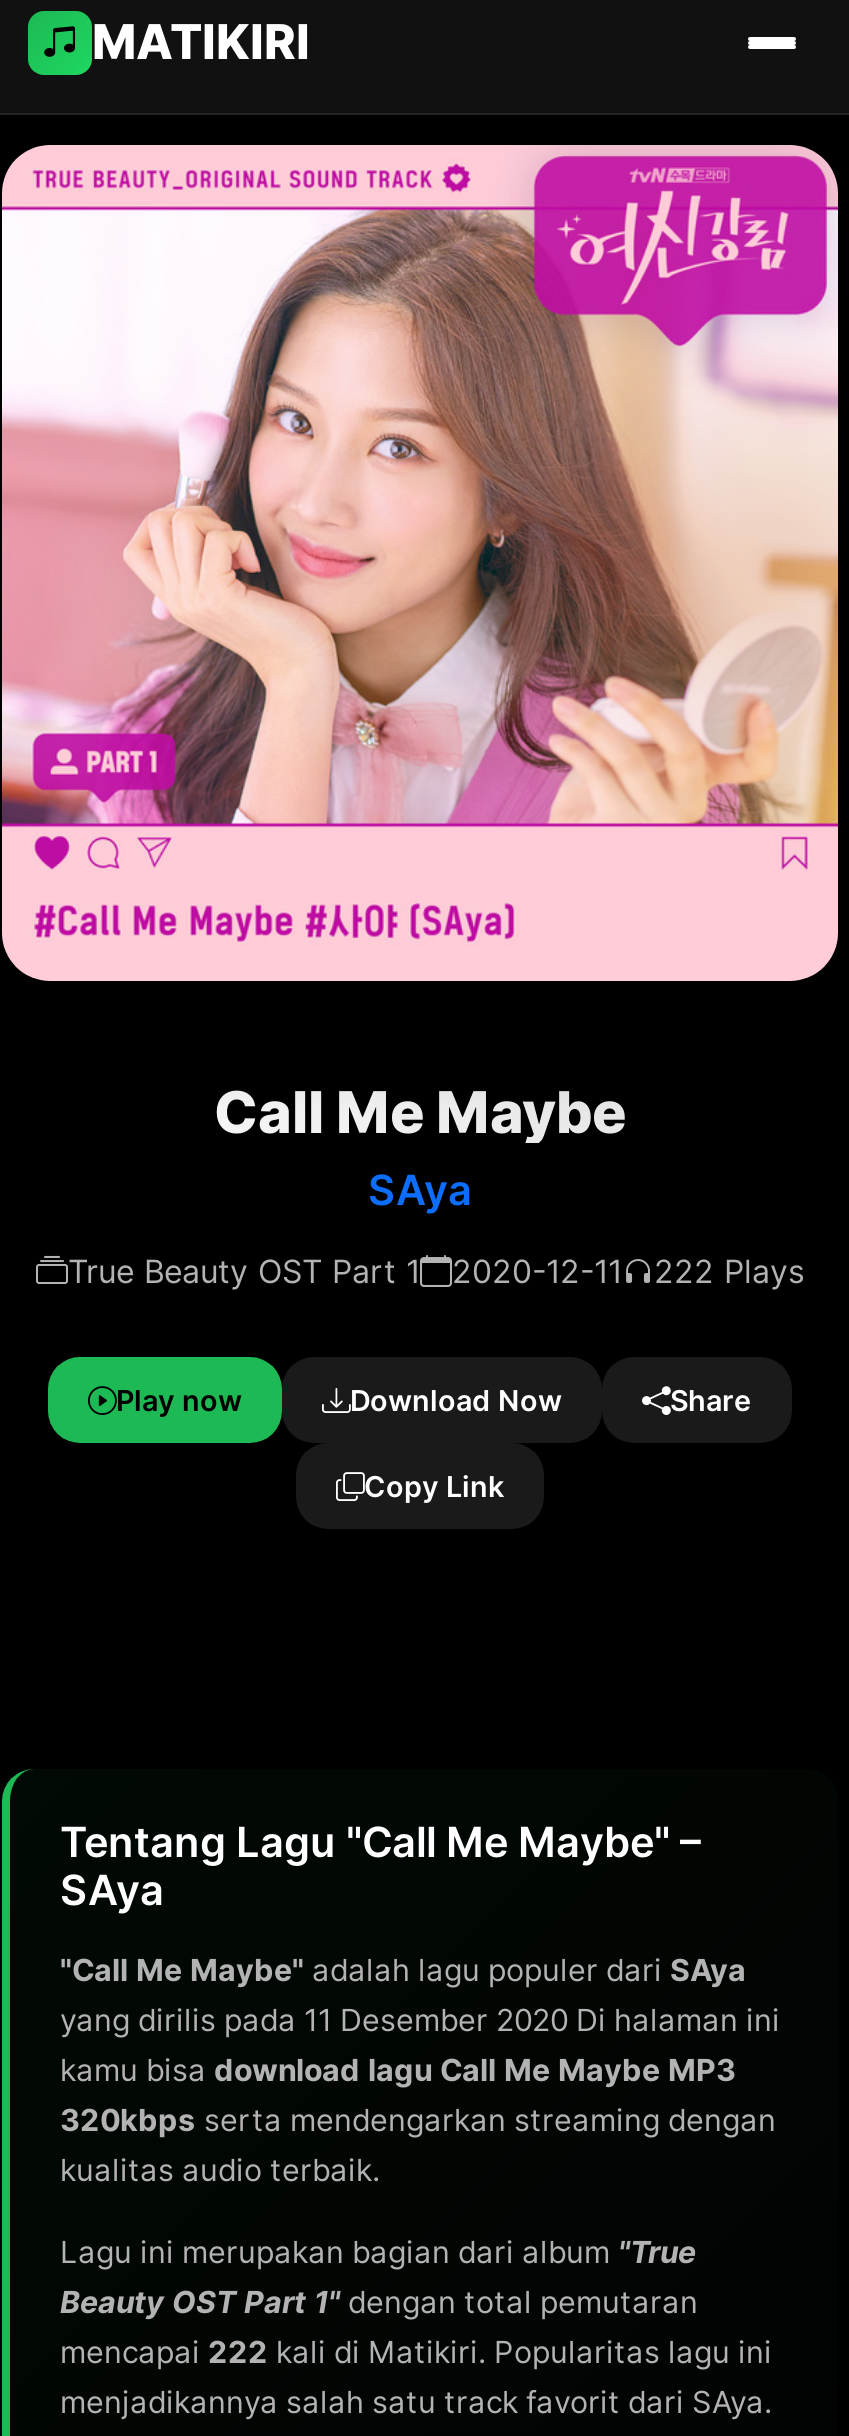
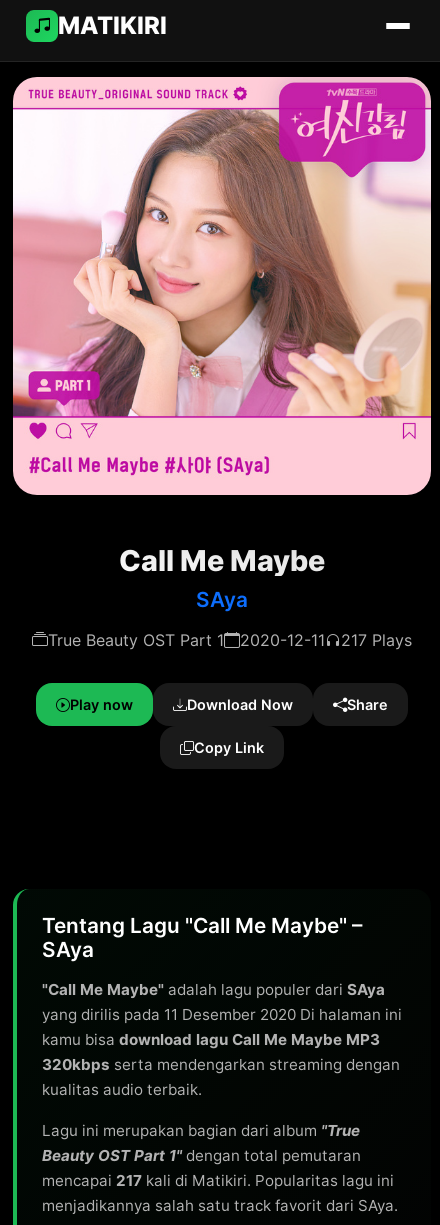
[68,1251,804,1291] True Beauty OST Part 1 2020-12-11 222 Plays -> [48,630,412,650] True Beauty OST Part 1 2020-12-11 217 Plays
[60,2333,772,2371] mencapai 222 kali di Matikiri. Popularitas lagu ini -> [42,1171,394,1190] mencapai 217 kali di Matikiri. Popularitas lagu ini

